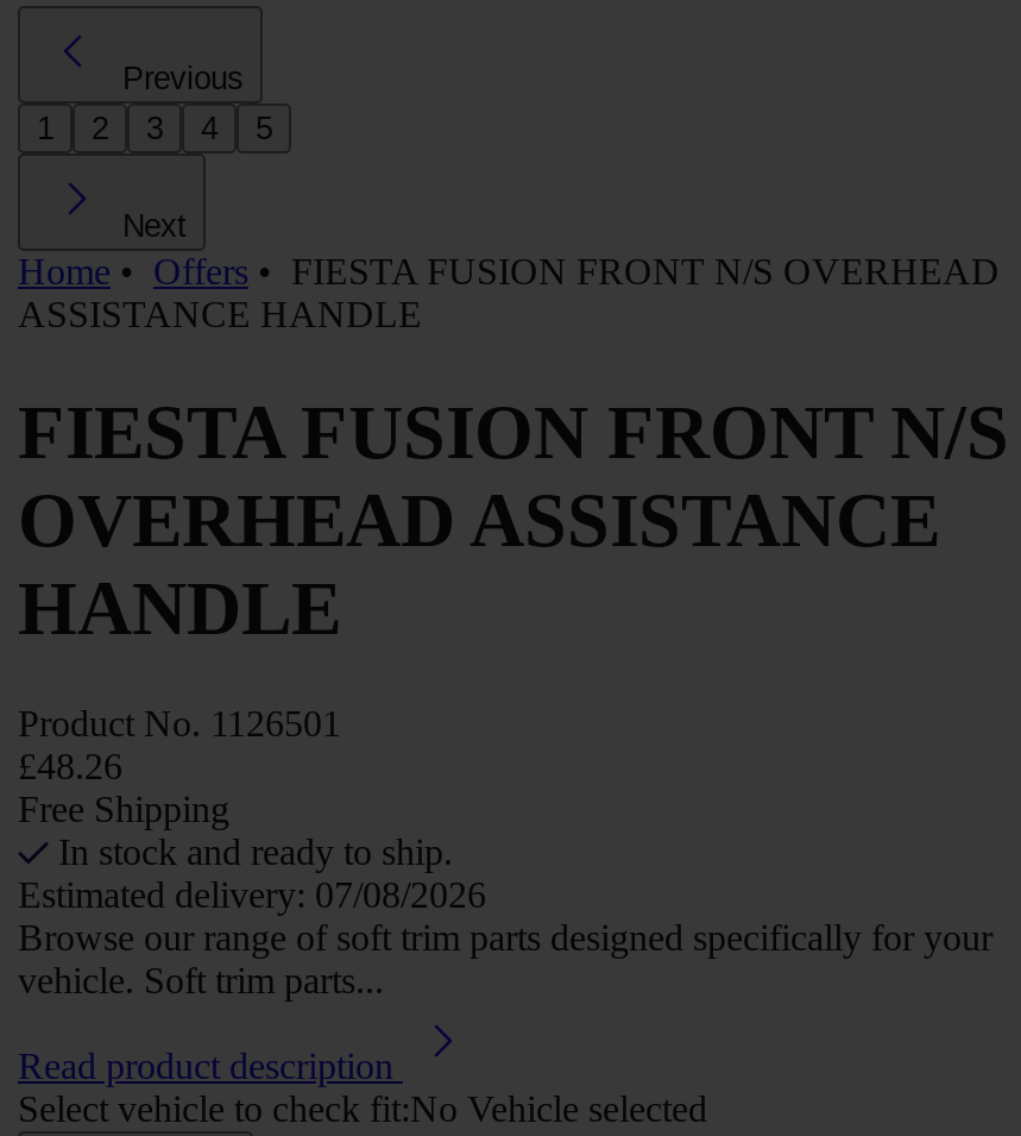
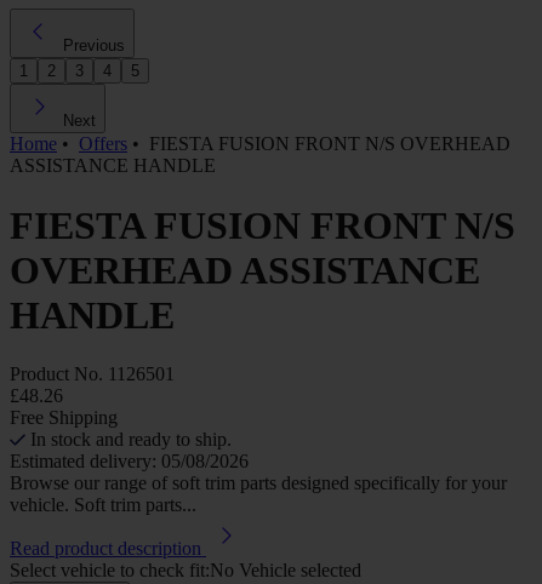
[18,875,486,915] Estimated delivery: 07/08/2026 -> [10,451,249,472] Estimated delivery: 05/08/2026

